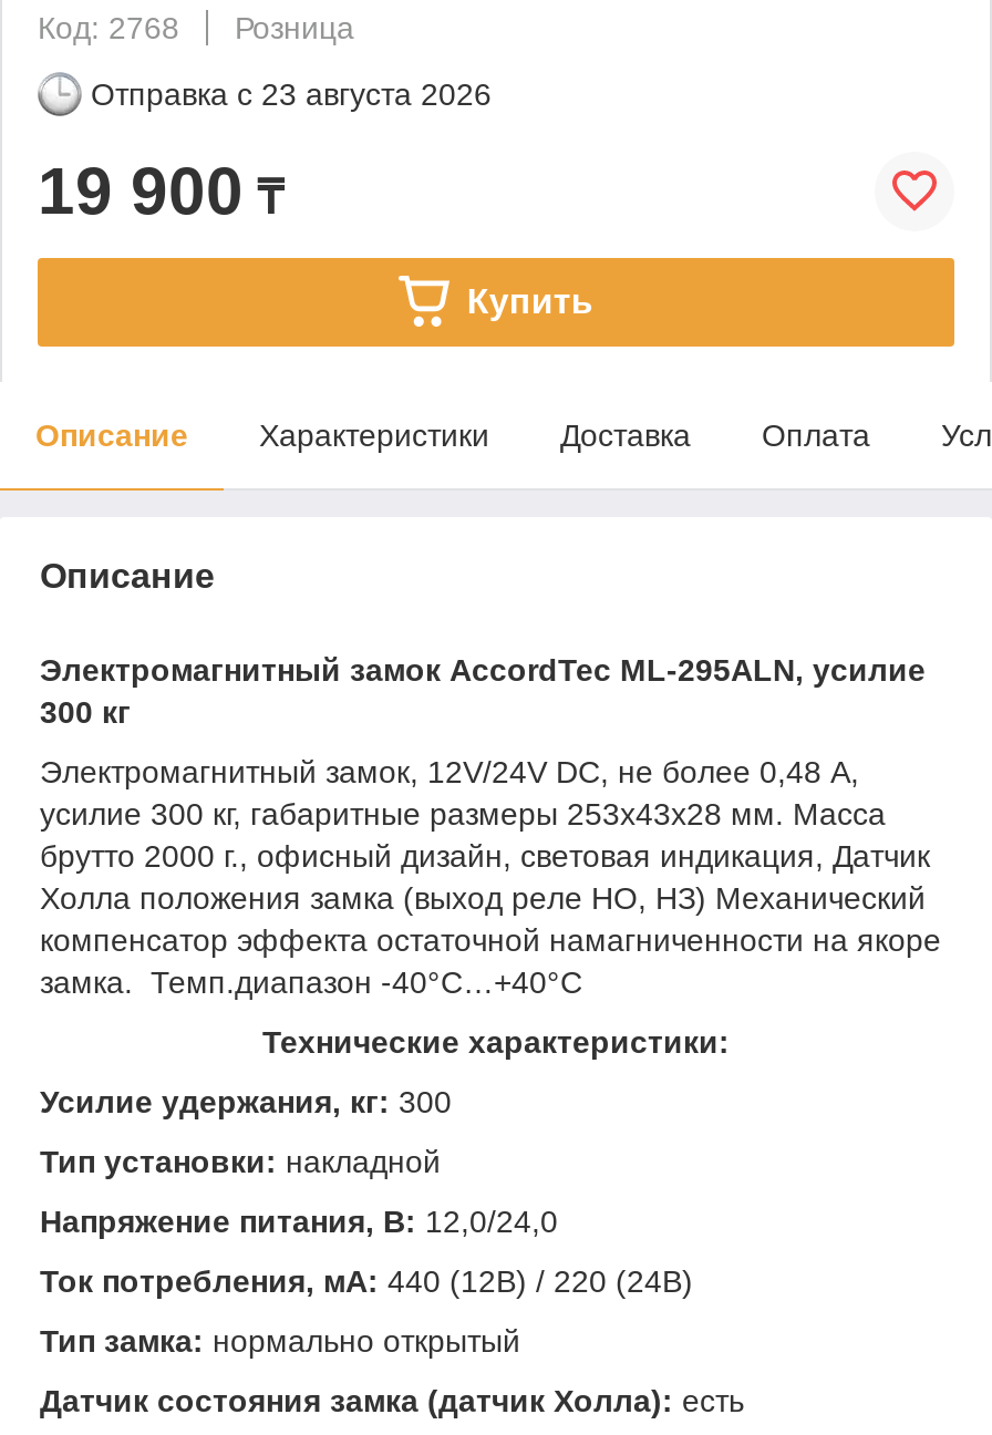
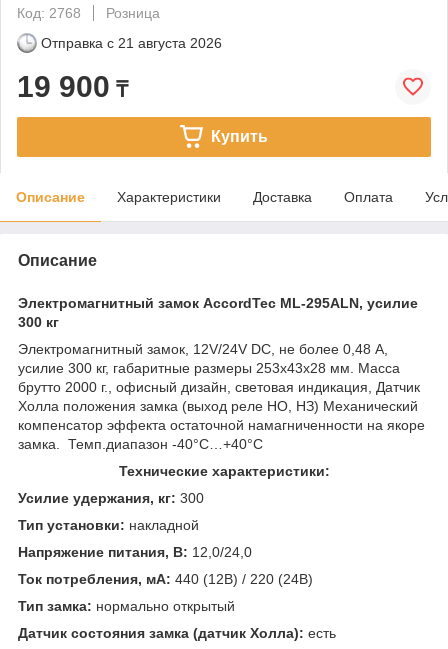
[91,76,492,111] Отправка с 23 августа 2026 -> [41,35,222,51] Отправка с 21 августа 2026

